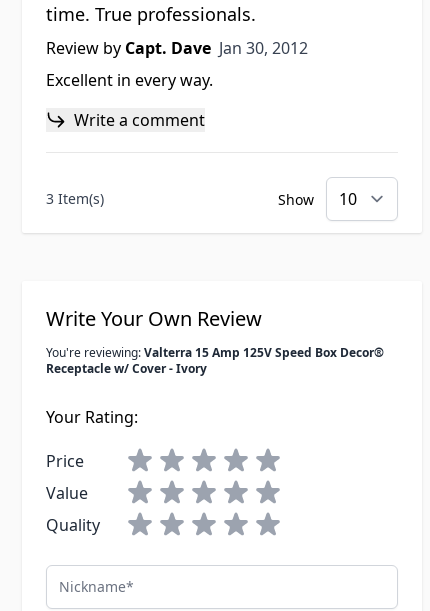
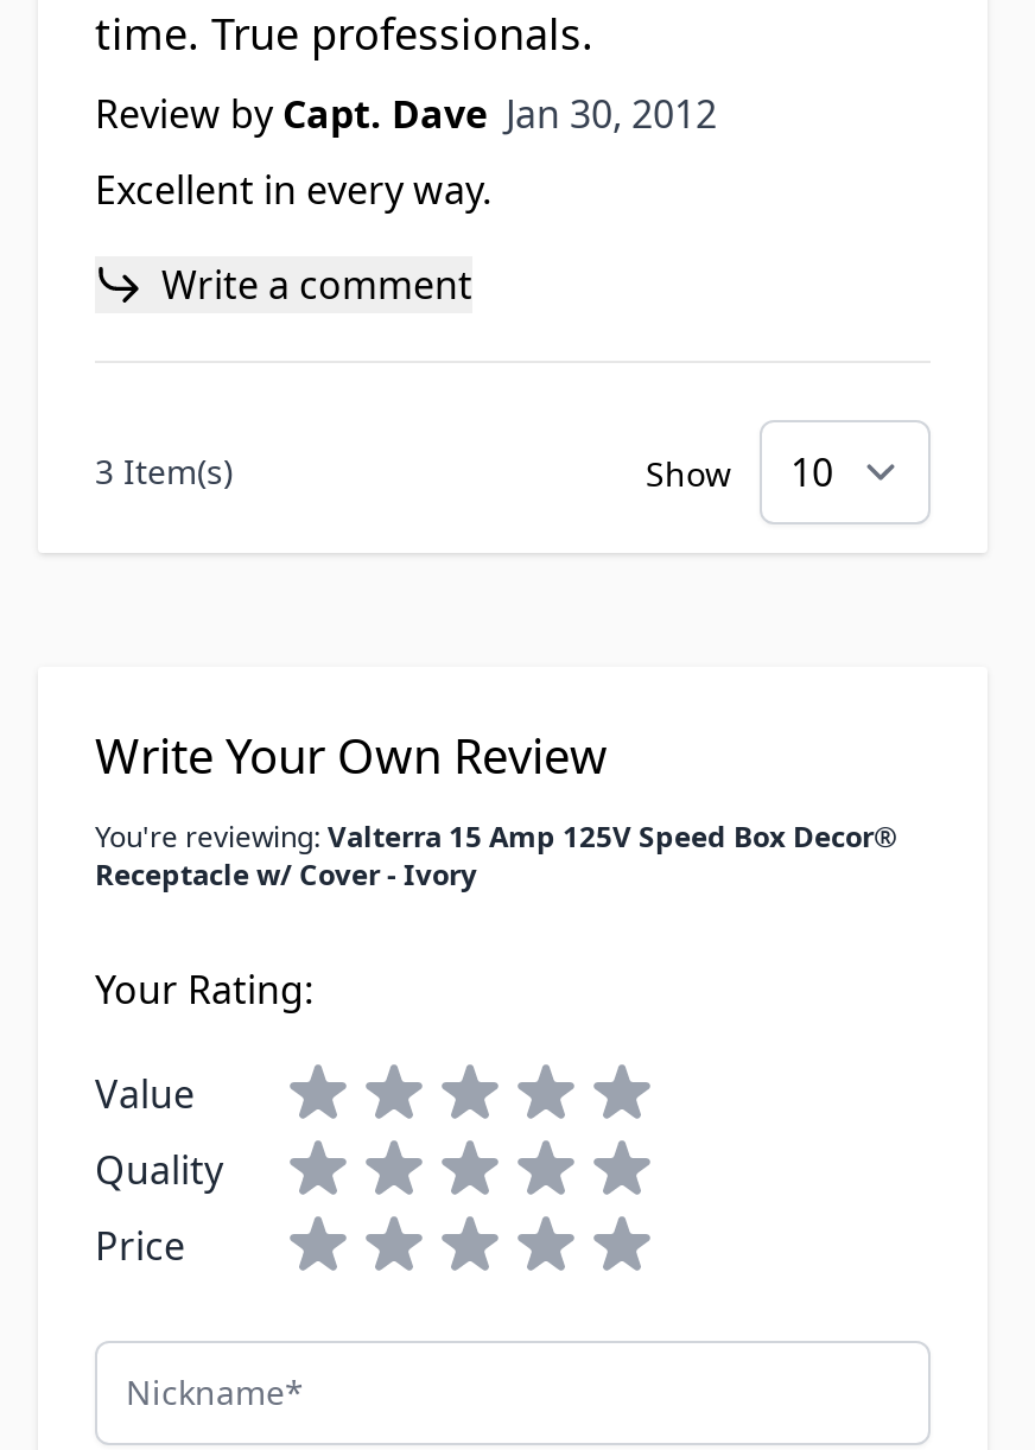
moved [46,450,84,472] -> [95,1221,185,1273]: Price
moved [46,482,100,536] -> [95,1069,223,1197]: Value | Quality

